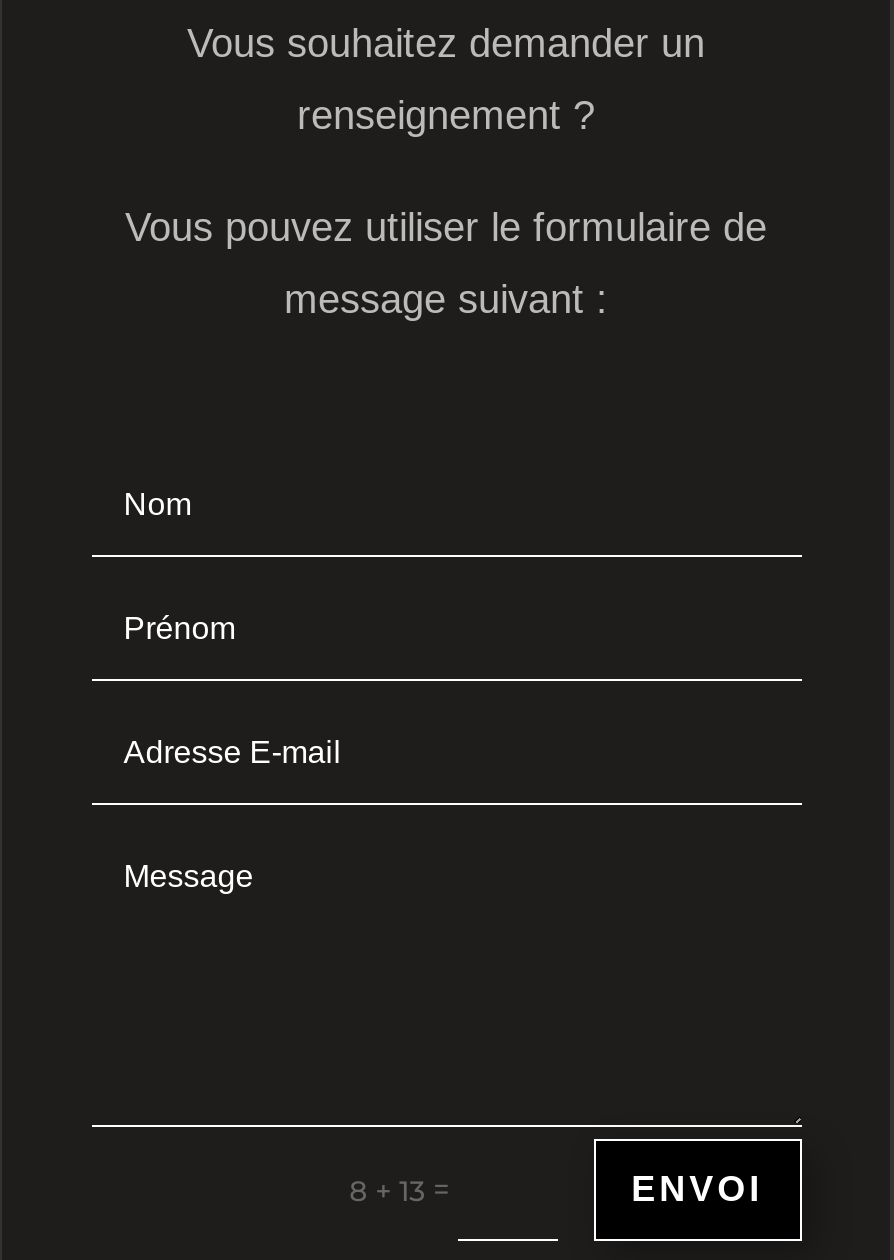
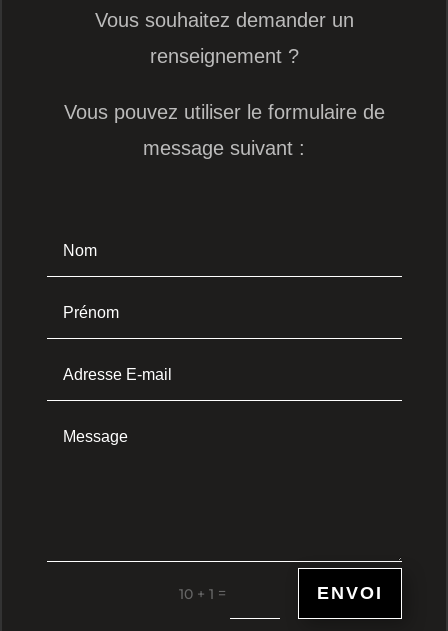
[349,1170,457,1208] 8 + 13 = -> [179,583,230,602] 10 + 1 =

